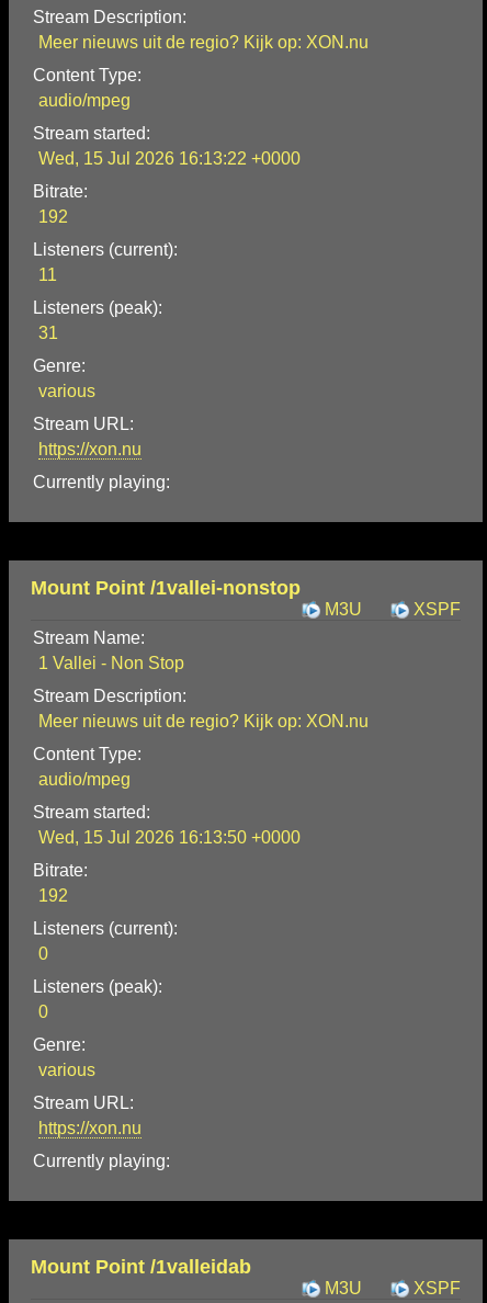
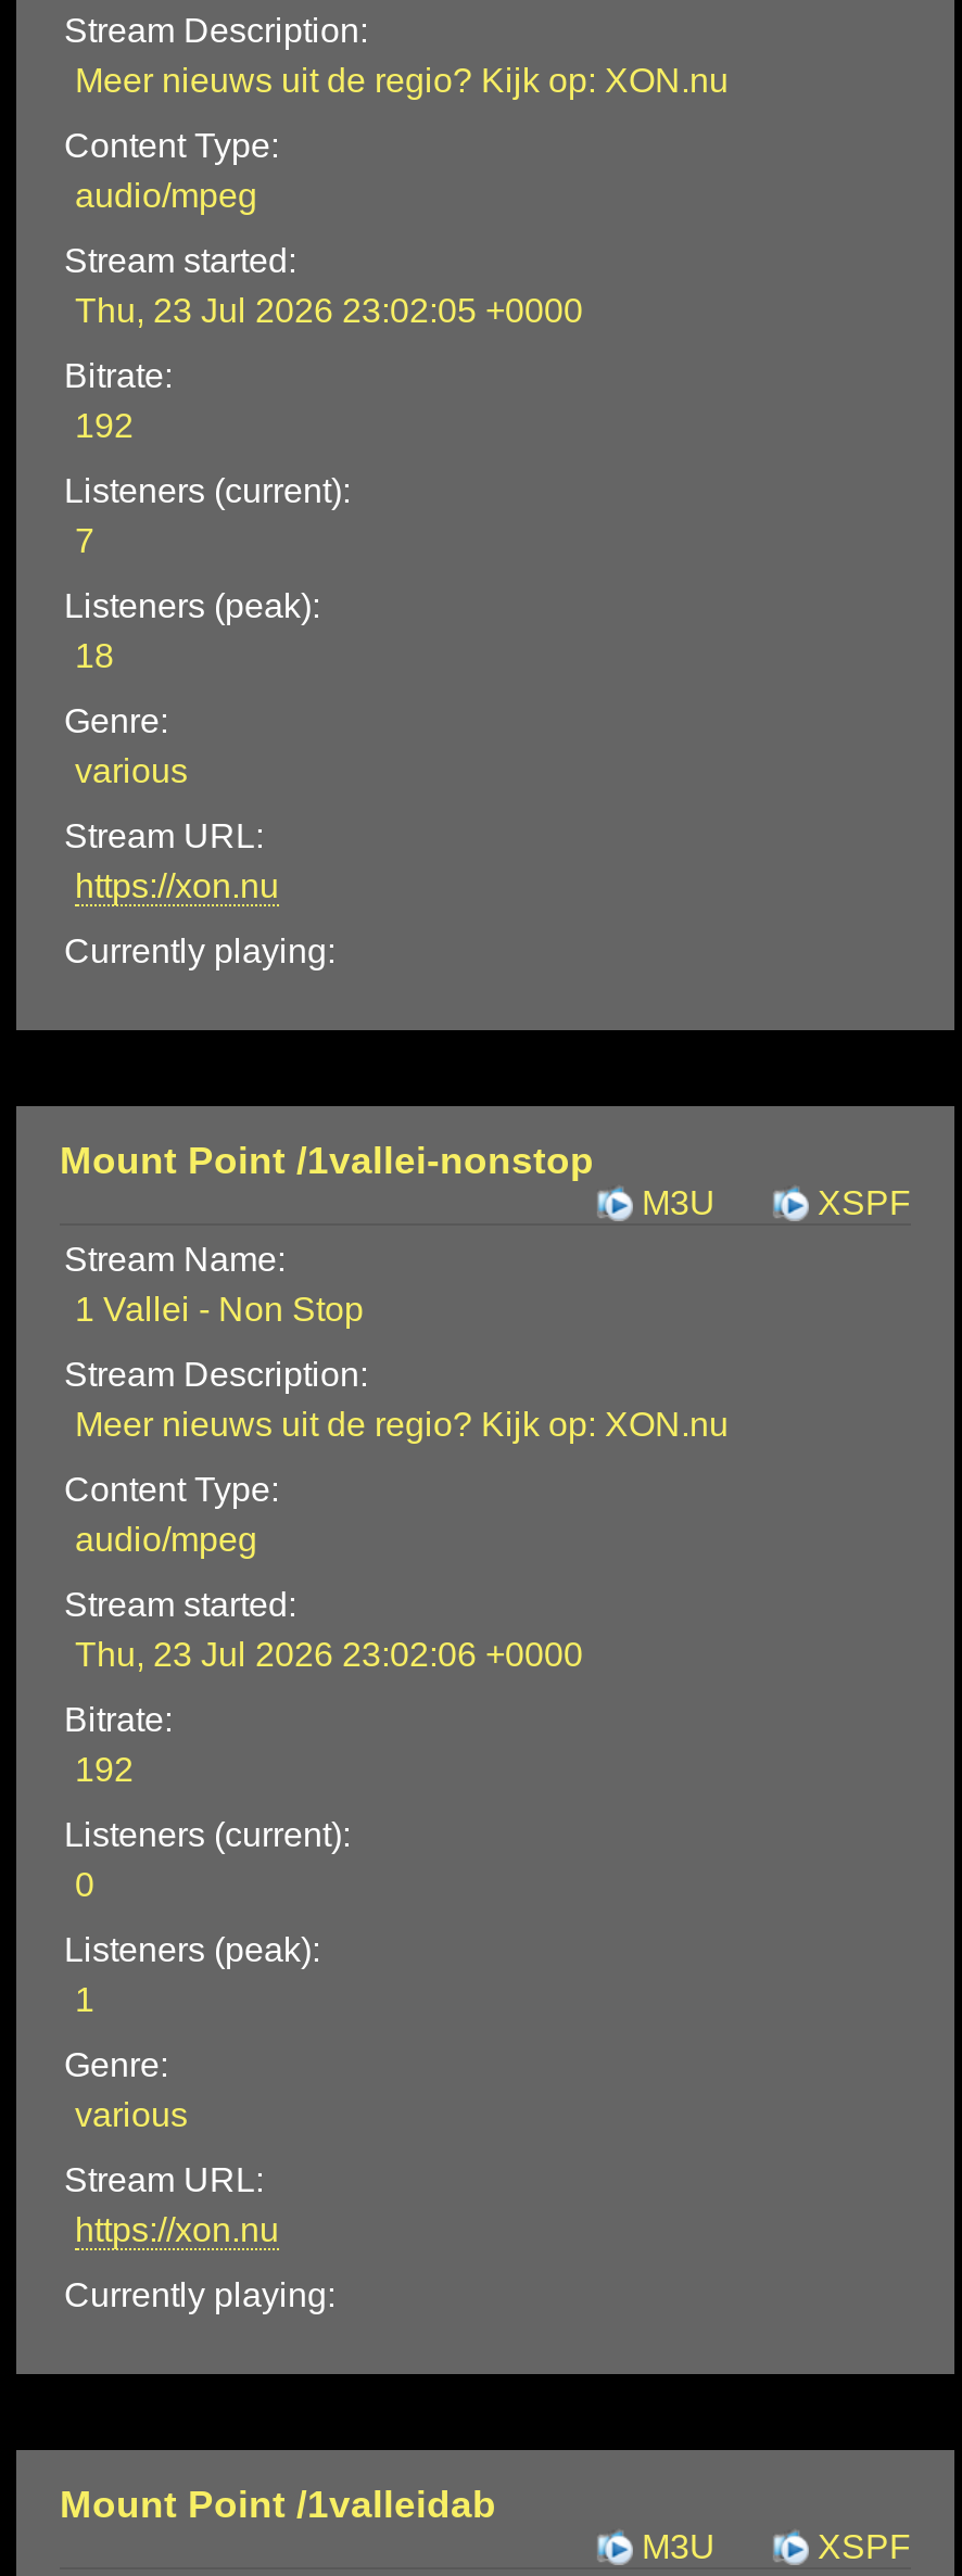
[38,149,301,168] Wed, 15 Jul 2026 16:13:22 +0000 -> [75,292,583,329] Thu, 23 Jul 2026 23:02:05 +0000
[38,266,57,284] 11 -> [75,523,94,559] 7
[38,324,58,342] 31 -> [75,638,114,675] 18
[38,828,301,847] Wed, 15 Jul 2026 16:13:50 +0000 -> [75,1636,583,1673] Thu, 23 Jul 2026 23:02:06 +0000
[38,1003,48,1021] 0 -> [75,1982,94,2018] 1

